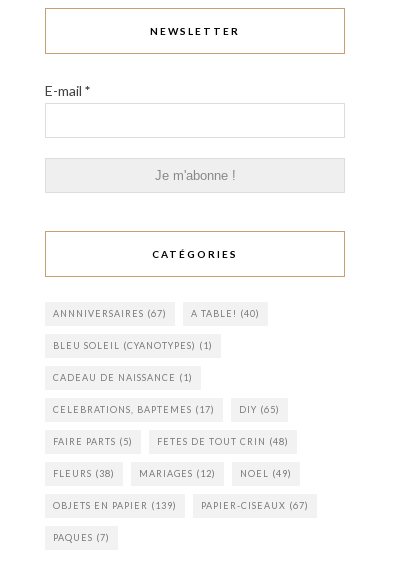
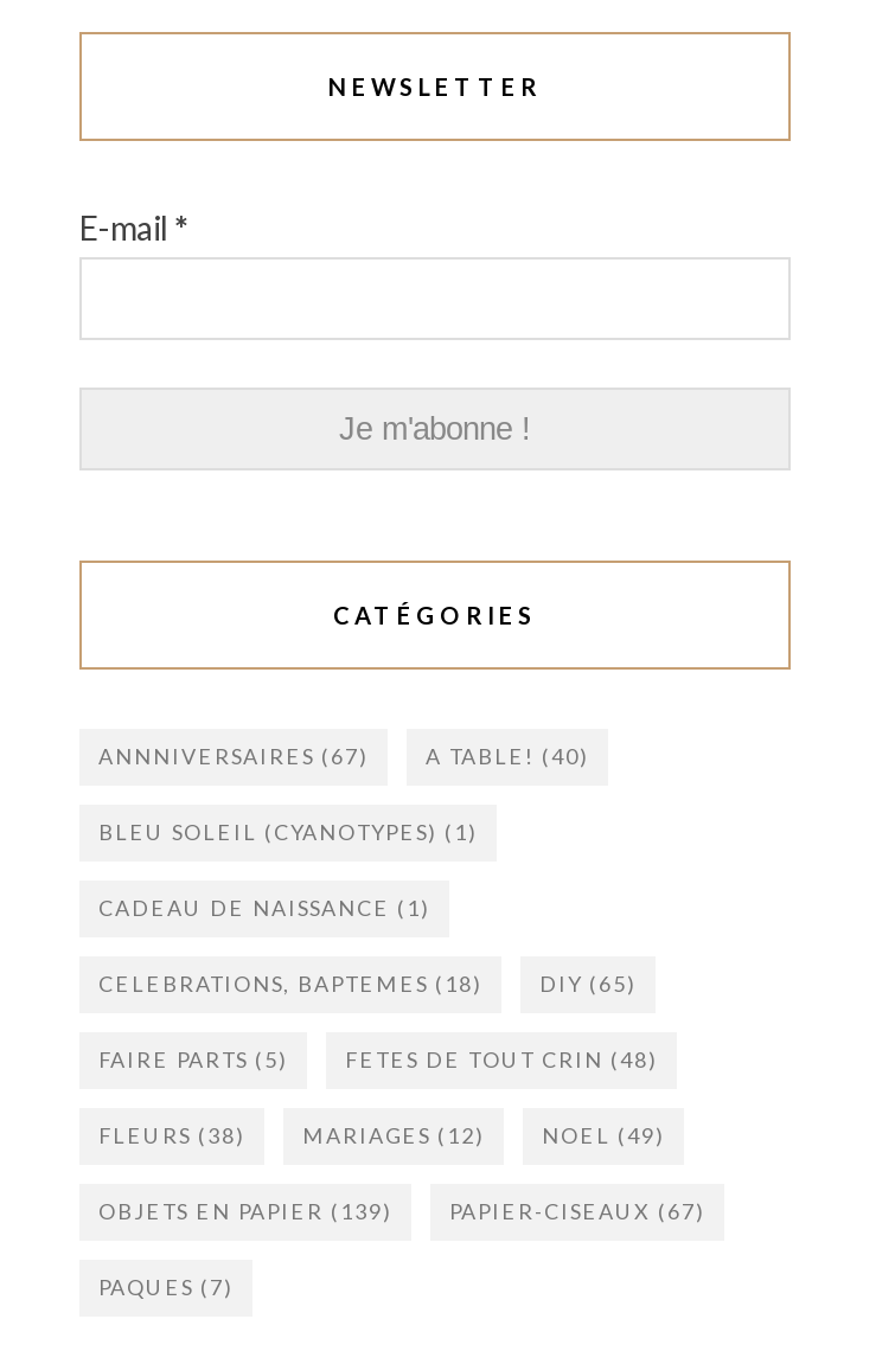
[53,404,215,415] CELEBRATIONS, BAPTEMES (17) -> [98,971,482,997] CELEBRATIONS, BAPTEMES (18)

